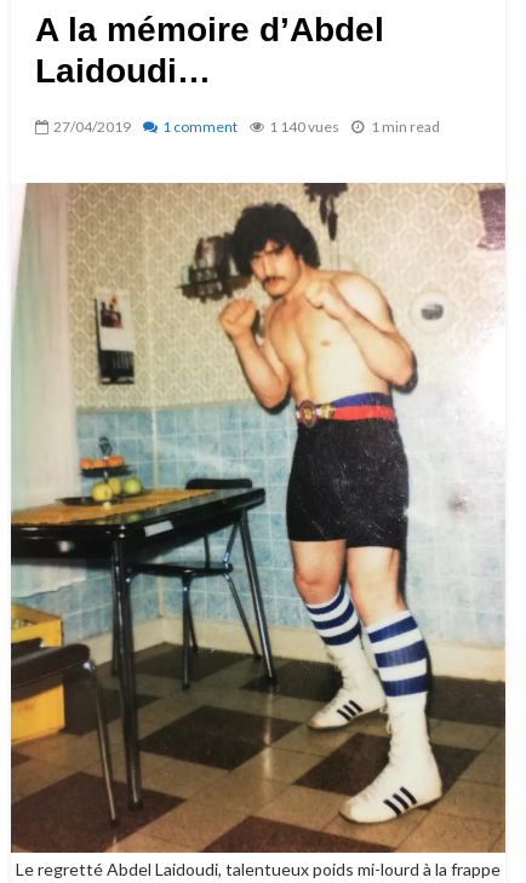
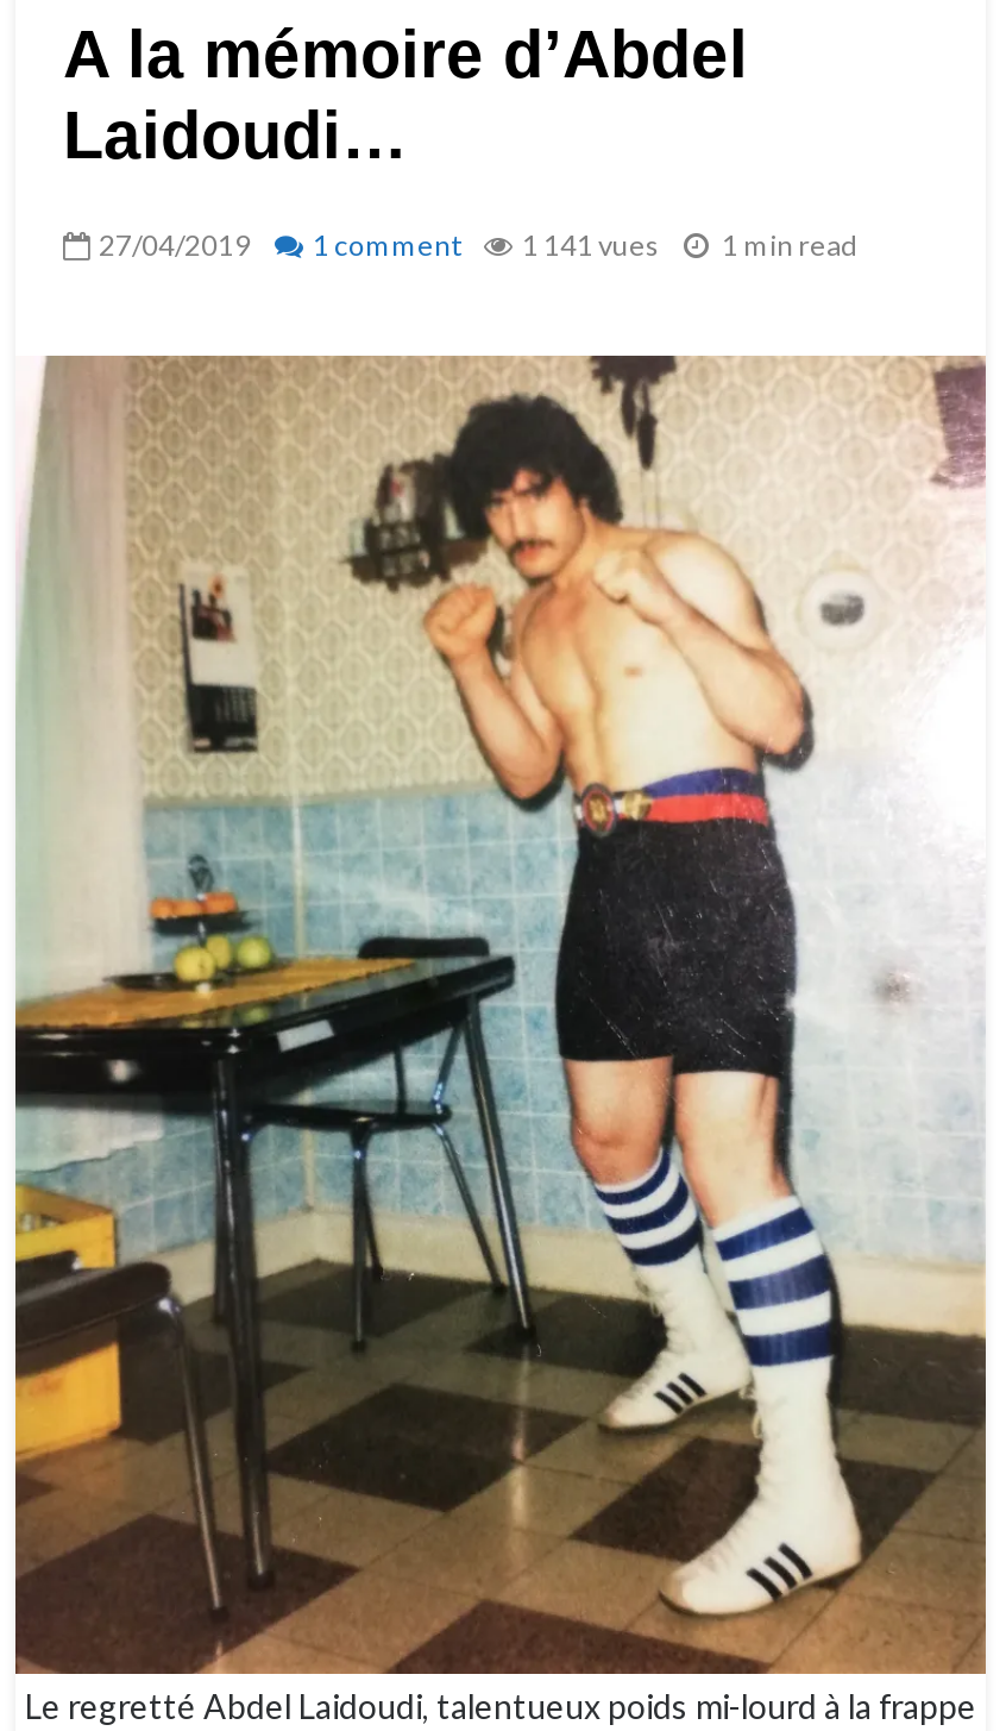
[53,117,440,136] 27/04/2019 1 comment 1 140 vues 1 min read -> [99,227,857,263] 27/04/2019 1 comment 1 141 vues 1 min read

